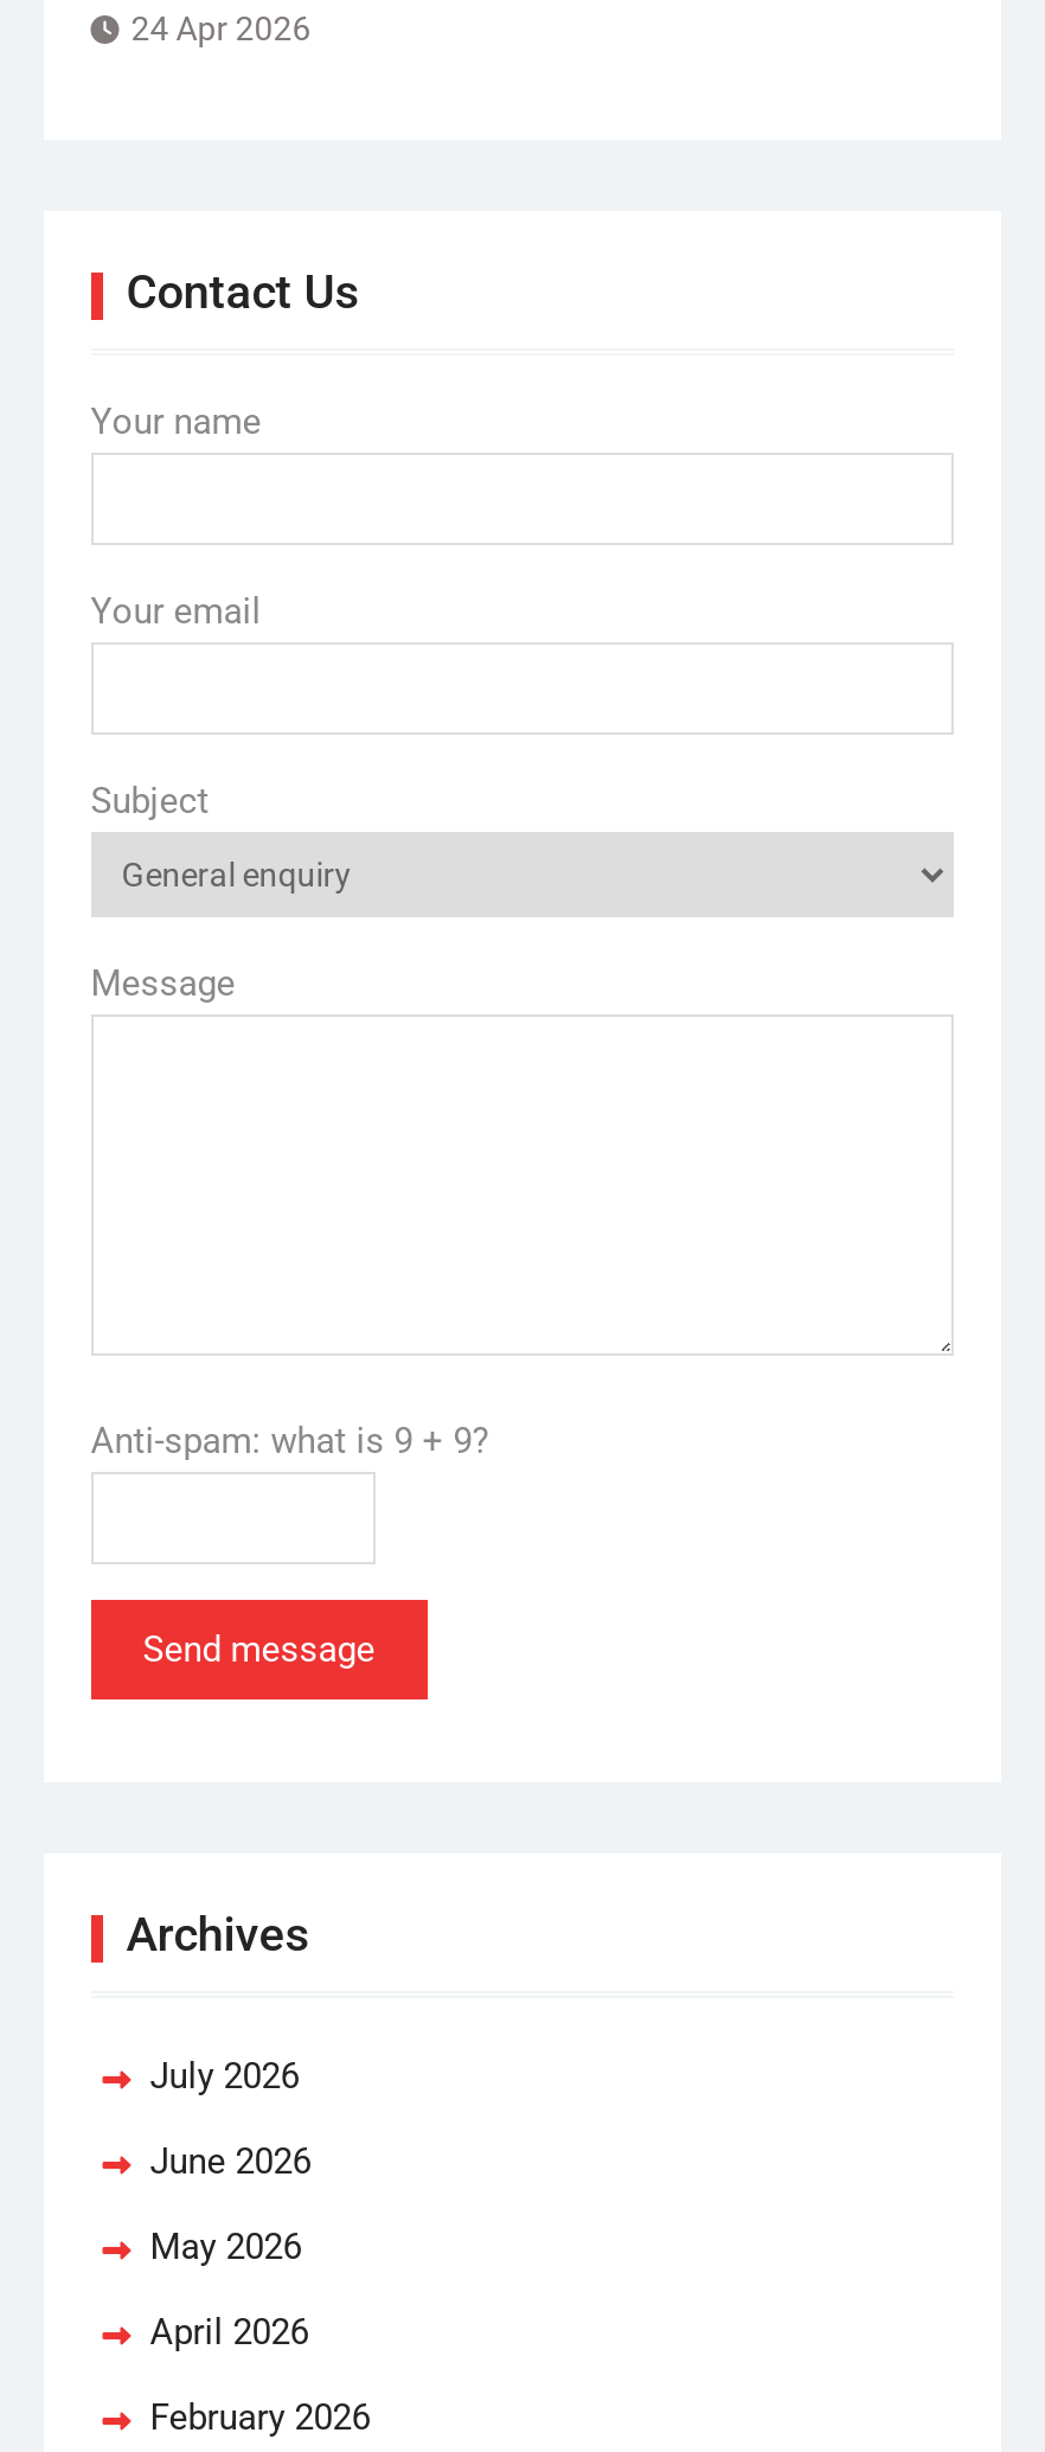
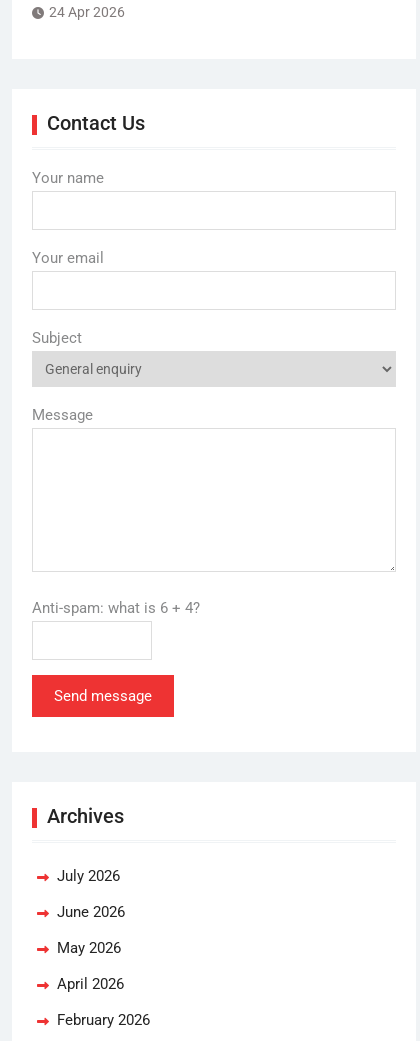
[91,1420,489,1462] Anti-spam: what is 9 + 9? -> [32,599,200,617] Anti-spam: what is 6 + 4?

